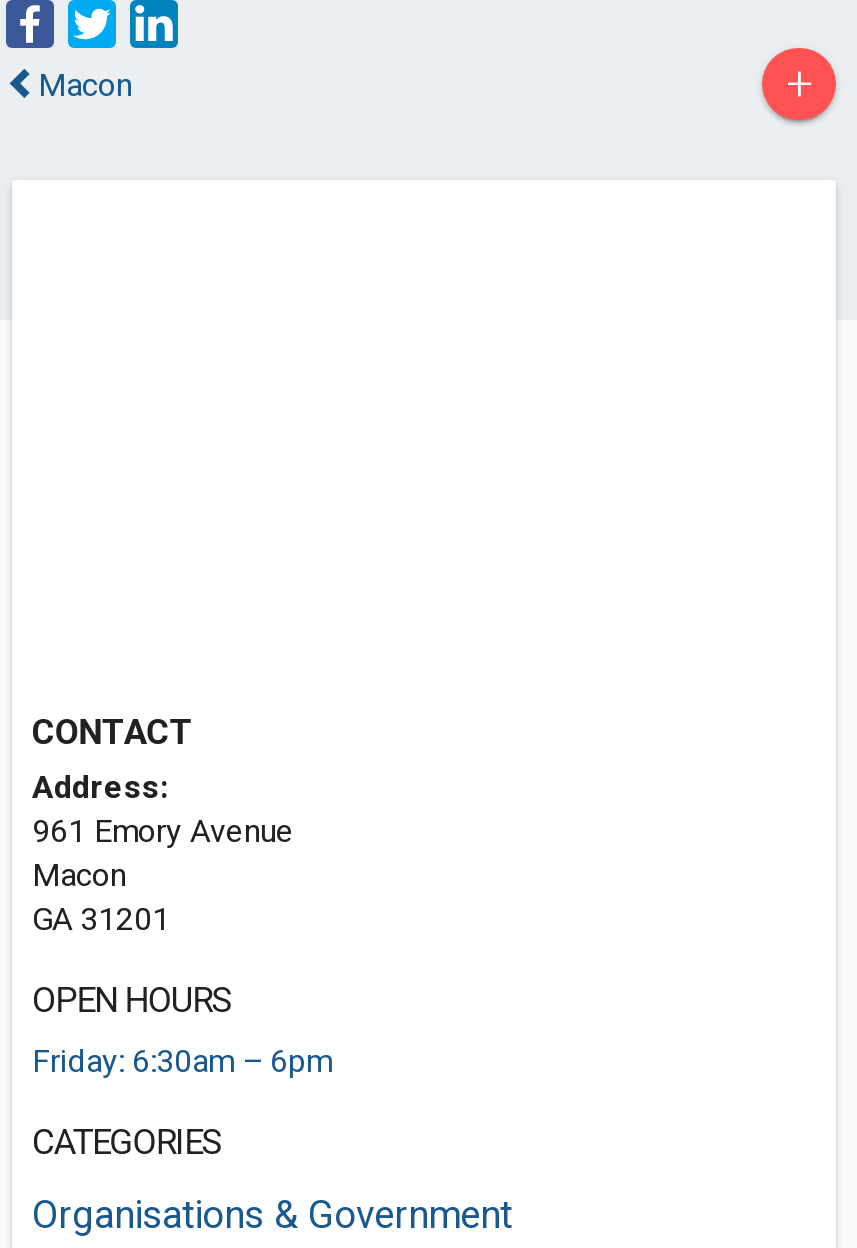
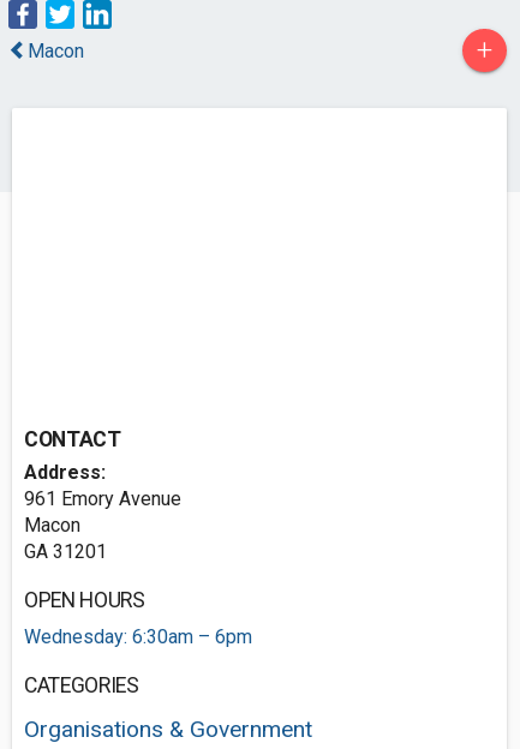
[32,1042,332,1080] Friday: 6:30am – 6pm -> [24,625,252,648] Wednesday: 6:30am – 6pm

